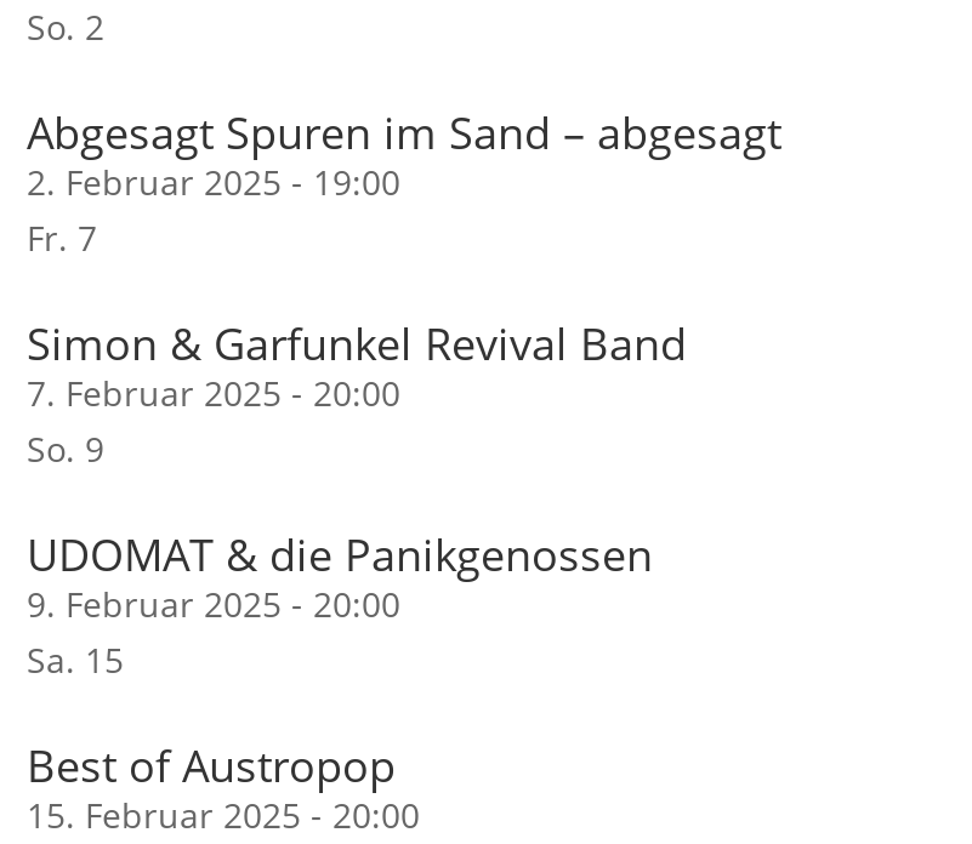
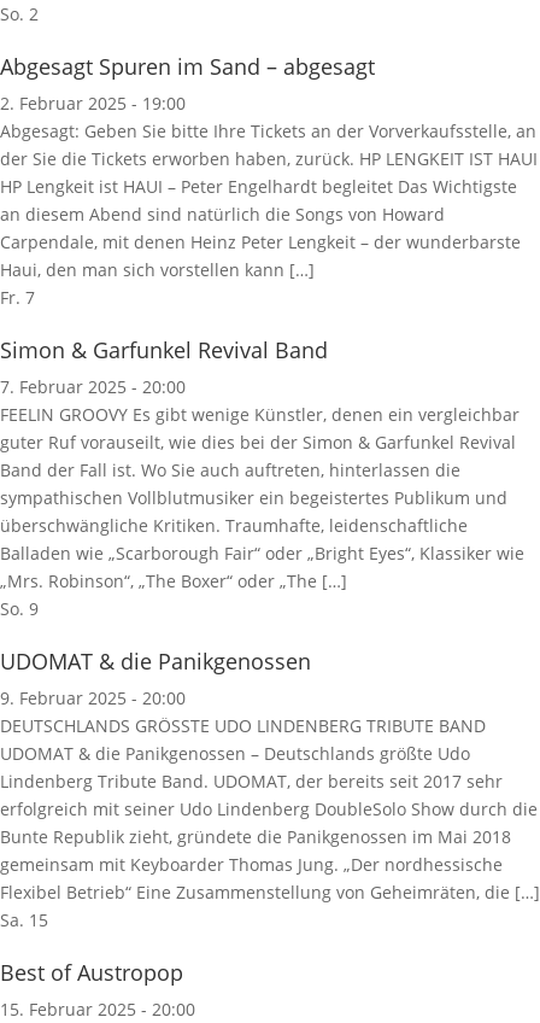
none -> [0,119,538,281] Abgesagt: Geben Sie bitte Ihre Tickets an der Vorverkaufsstelle, an | der Sie die Tickets erworben haben, zurück. HP LENGKEIT IST HAUI | HP Lengkeit ist HAUI – Peter Engelhardt begleitet Das Wichtigste | an diesem Abend sind natürlich die Songs von Howard | Carpendale, mit denen Heinz Peter Lengkeit – der wunderbarste | Haui, den man sich vorstellen kann […]
none -> [0,403,524,592] FEELIN GROOVY Es gibt wenige Künstler, denen ein vergleichbar | guter Ruf vorauseilt, wie dies bei der Simon & Garfunkel Revival | Band der Fall ist. Wo Sie auch auftreten, hinterlassen die | sympathischen Vollblutmusiker ein begeistertes Publikum und | überschwängliche Kritiken. Traumhafte, leidenschaftliche | Balladen wie „Scarborough Fair“ oder „Bright Eyes“, Klassiker wie | „Mrs. Robinson“, „The Boxer“ oder „The […]
none -> [0,714,540,903] DEUTSCHLANDS GRÖSSTE UDO LINDENBERG TRIBUTE BAND | UDOMAT & die Panikgenossen – Deutschlands größte Udo | Lindenberg Tribute Band. UDOMAT, der bereits seit 2017 sehr | erfolgreich mit seiner Udo Lindenberg DoubleSolo Show durch die | Bunte Republik zieht, gründete die Panikgenossen im Mai 2018 | gemeinsam mit Keyboarder Thomas Jung. „Der nordhessische | Flexibel Betrieb“ Eine Zusammenstellung von Geheimräten, die […]

